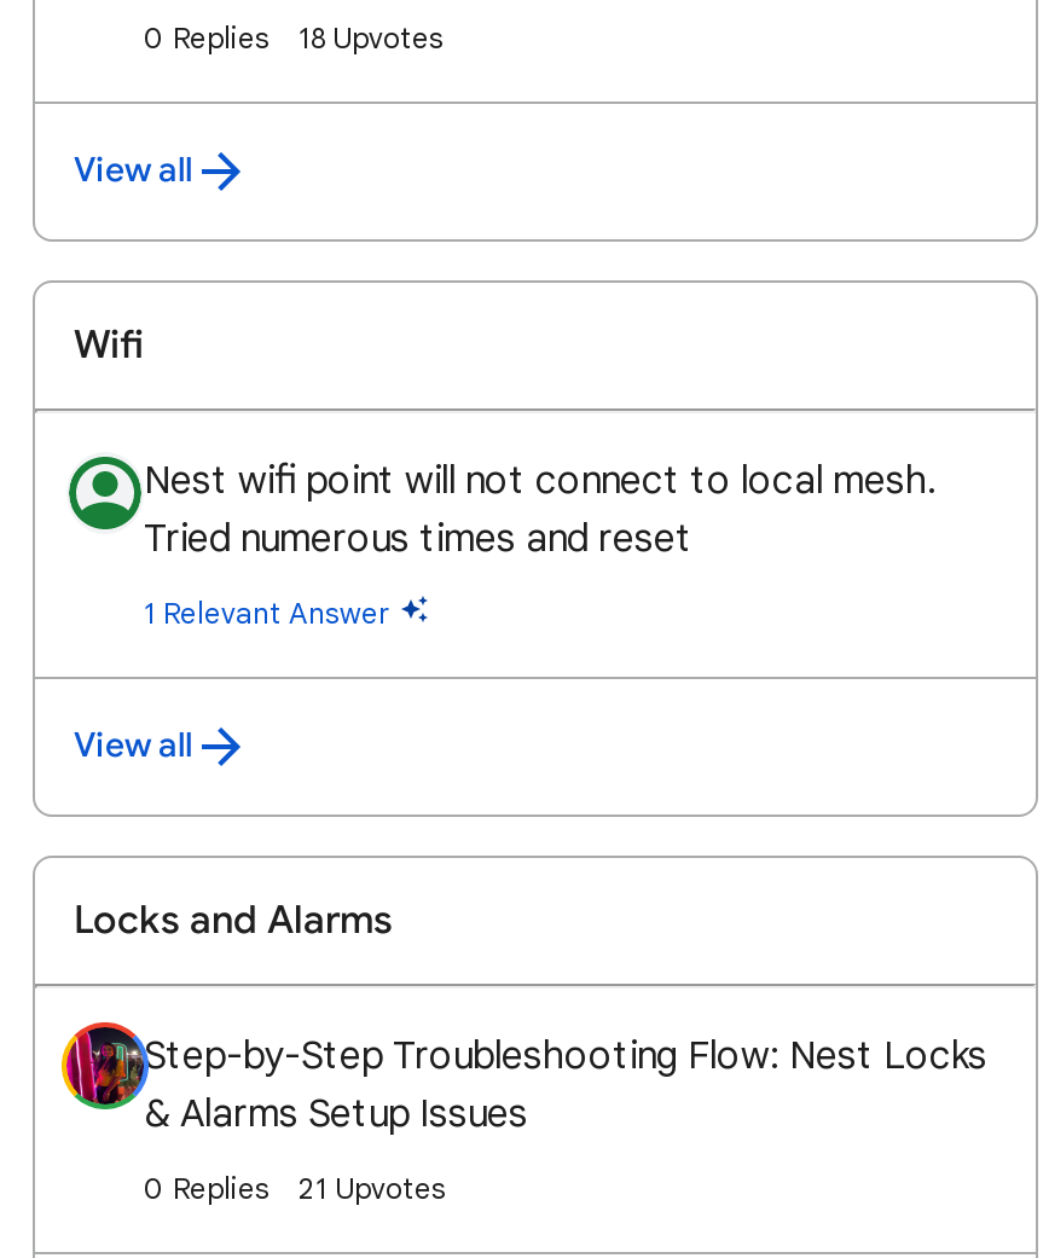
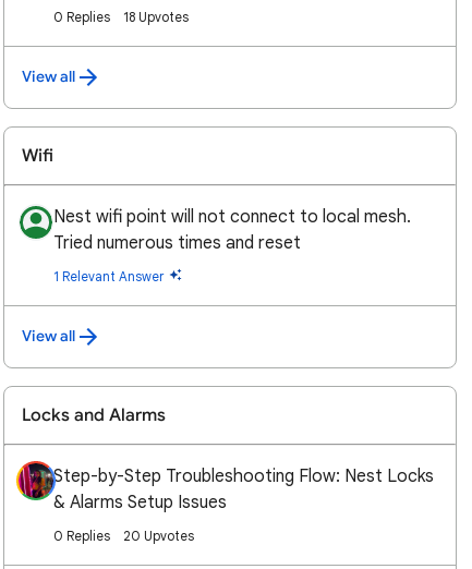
[299,1170,446,1206] 21 Upvotes -> [123,528,194,544] 20 Upvotes

